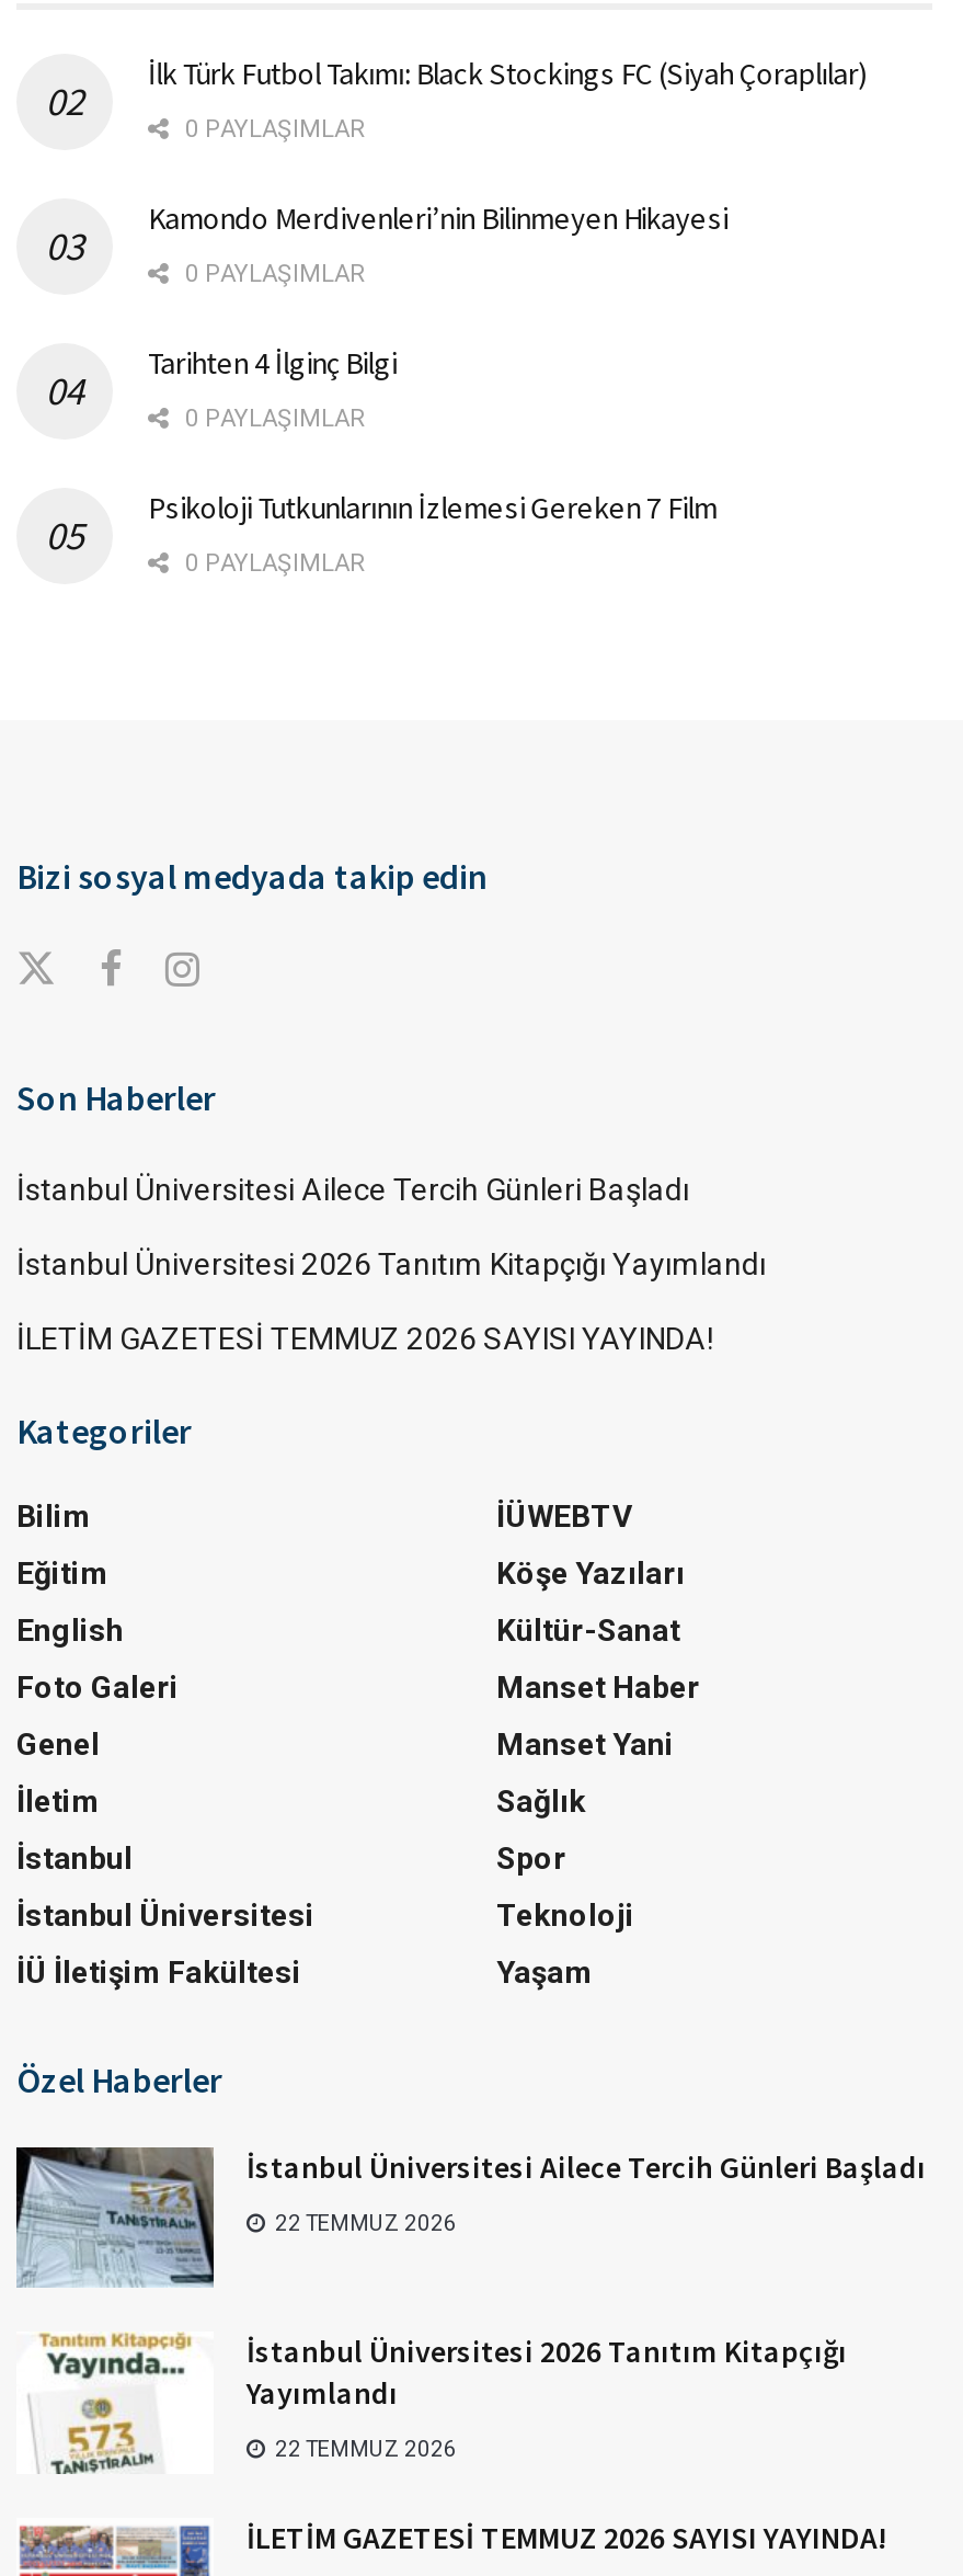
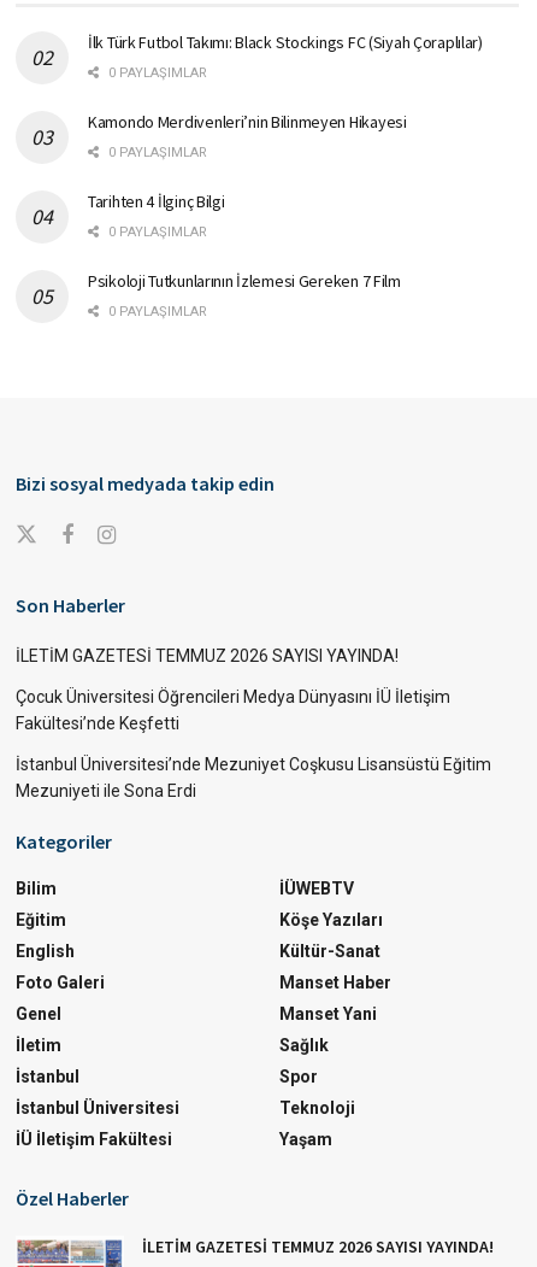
[16,1172,766,1281] İstanbul Üniversitesi Ailece Tercih Günleri Başladı | İstanbul Üniversitesi 2026 Tanıtım Kitapçığı Yayımlandı -> none
none -> [16,687,491,800] Çocuk Üniversitesi Öğrencileri Medya Dünyasını İÜ İletişim | Fakültesi’nde Keşfetti | İstanbul Üniversitesi’nde Mezuniyet Coşkusu Lisansüstü Eğitim | Mezuniyeti ile Sona Erdi
moved [16,1408,700,2101] -> [16,829,391,1210]: Kategoriler | Bilim | Eğitim | ... | Yaşam | Özel Haberler
[14,2143,926,2461] [image] | İstanbul Üniversitesi Ailece Tercih Günleri Başladı | 22 TEMMUZ 2026 | İstanbul Üniversitesi 2026 Tanıtım Kitapçığı | Yayımlandı | 22 TEMMUZ 2026 -> none
[21,2323,209,2476] [image] -> none

